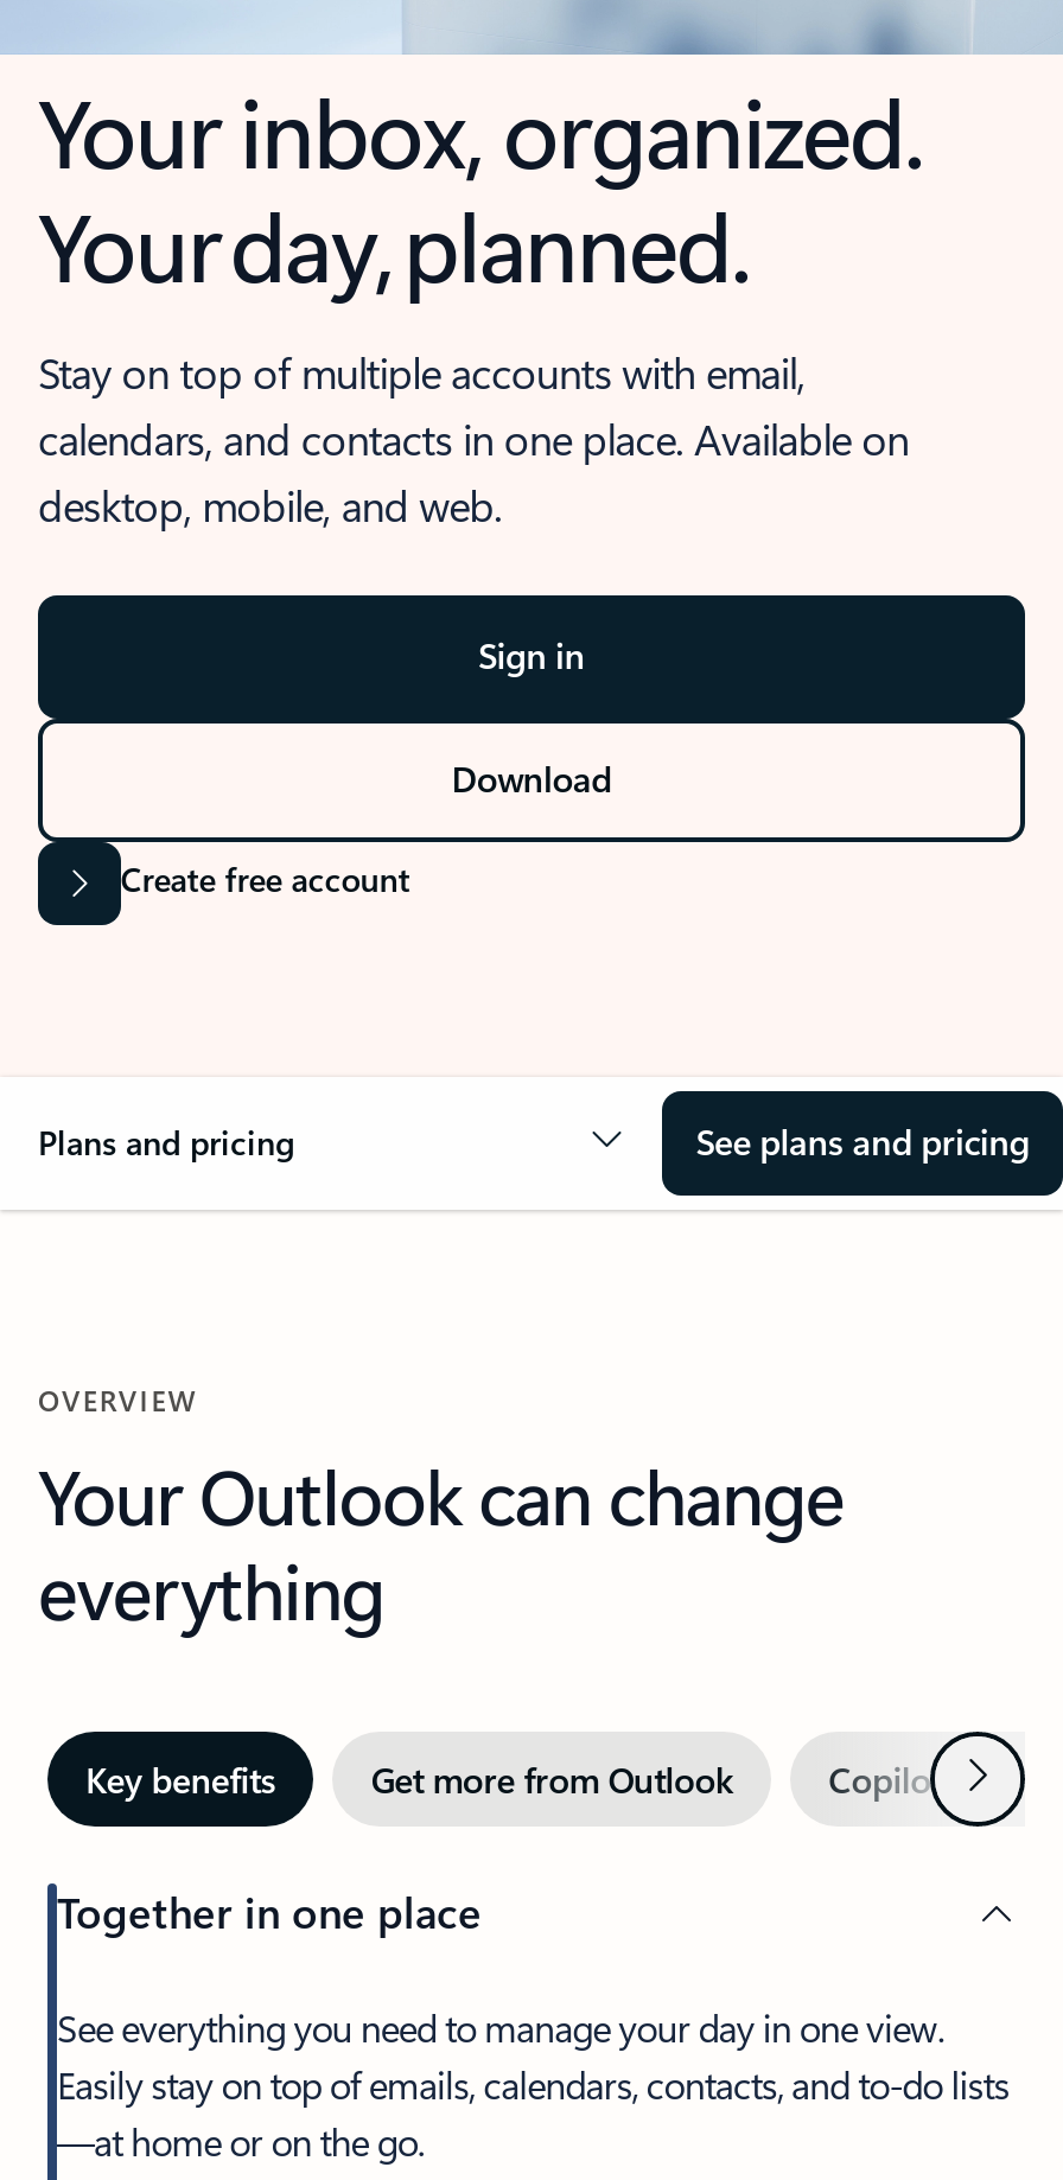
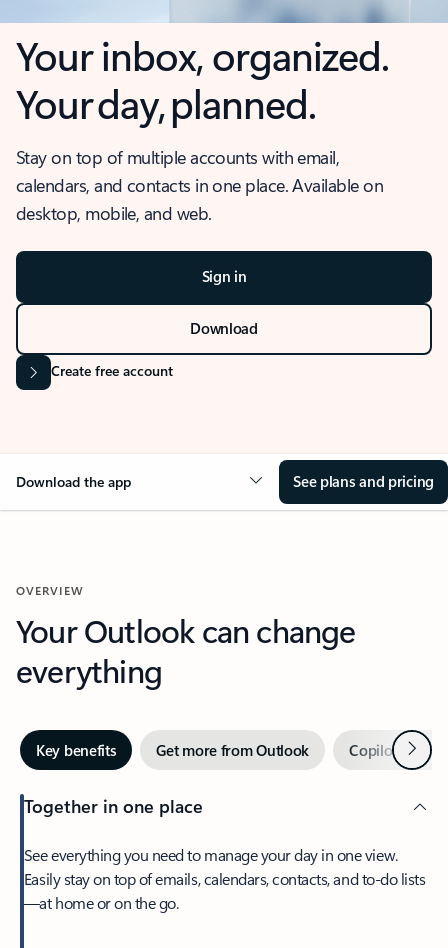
[38,1120,294,1165] Plans and pricing -> [16,472,131,491] Download the app

